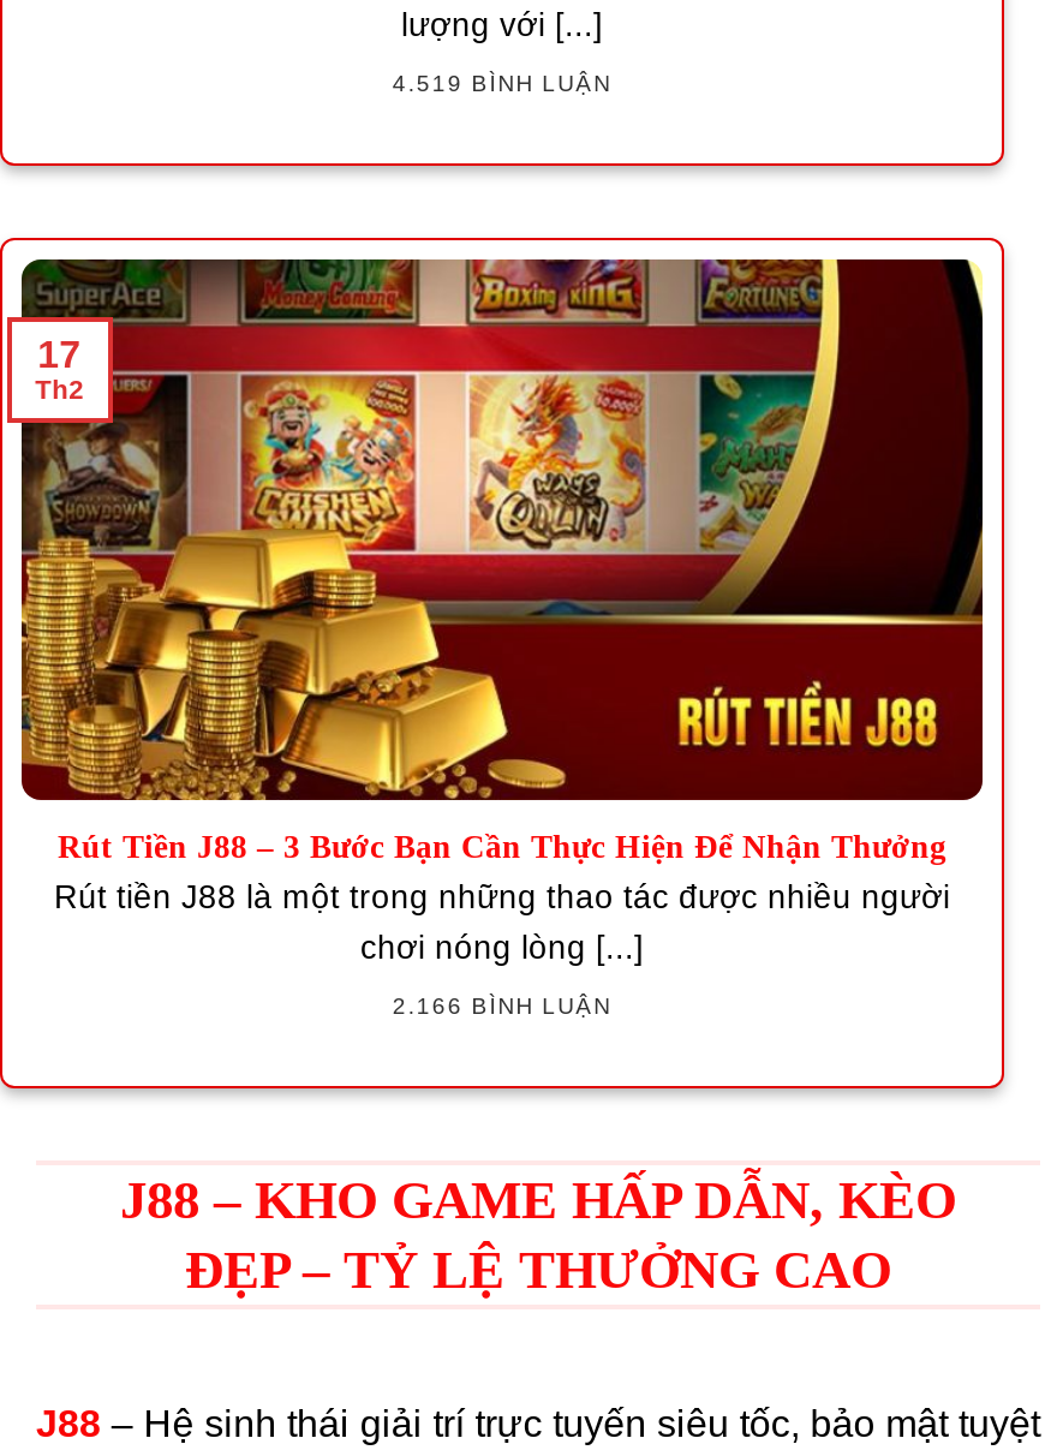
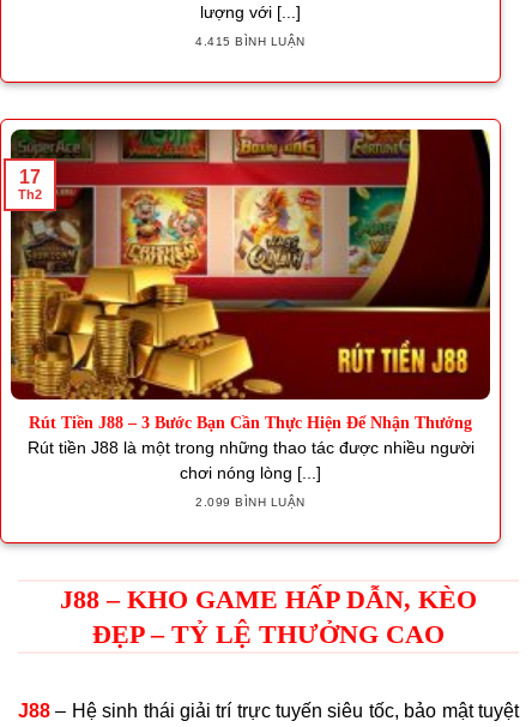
[393,71,612,97] 4.519 BÌNH LUẬN -> [196,35,305,48] 4.415 BÌNH LUẬN
[393,992,612,1019] 2.166 BÌNH LUẬN -> [196,495,305,509] 2.099 BÌNH LUẬN

